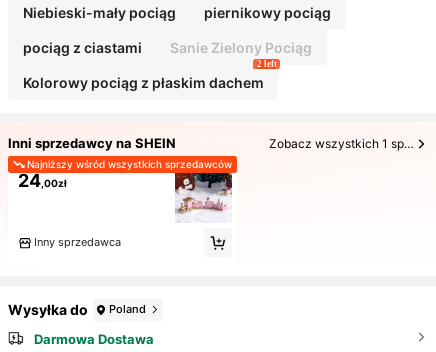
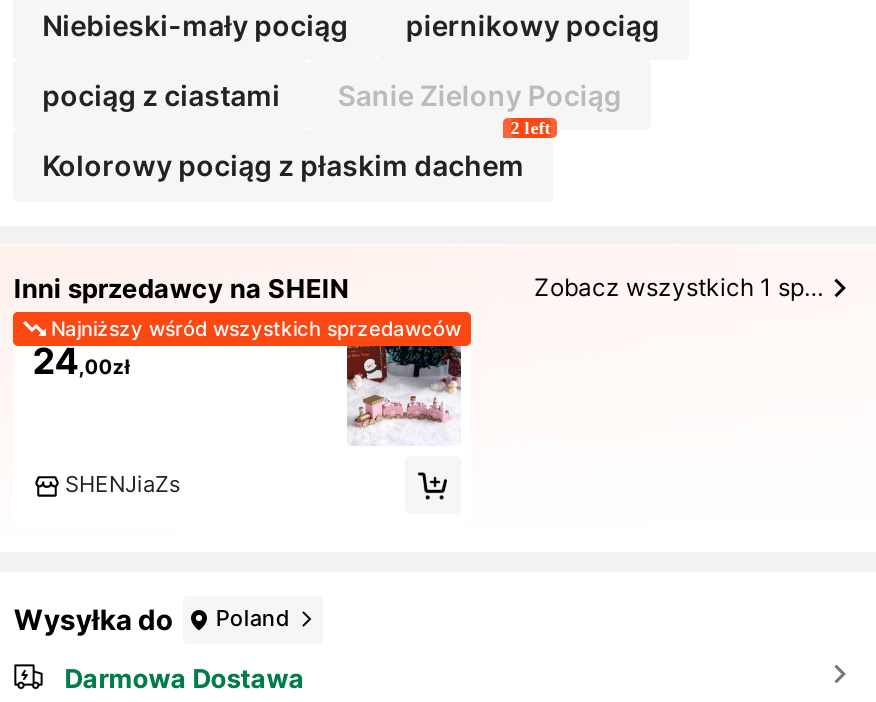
[34,235,121,249] Inny sprzedawca -> [65,471,181,499] SHENJiaZs

